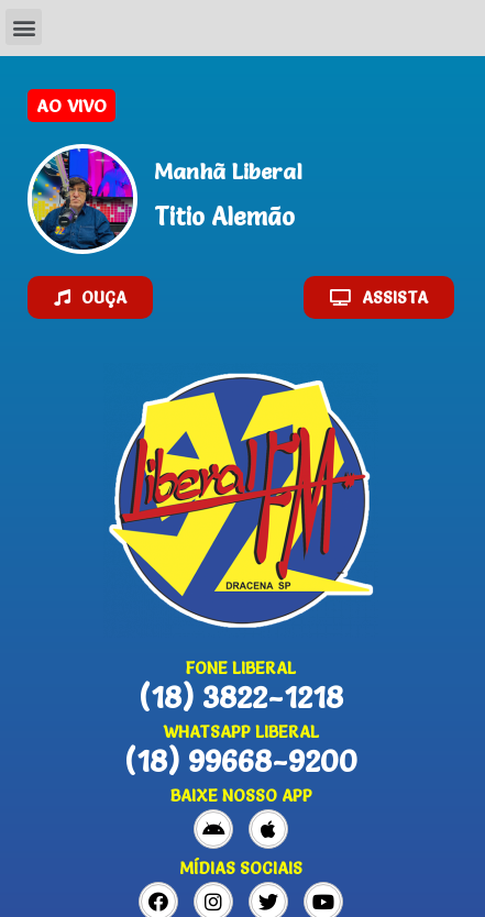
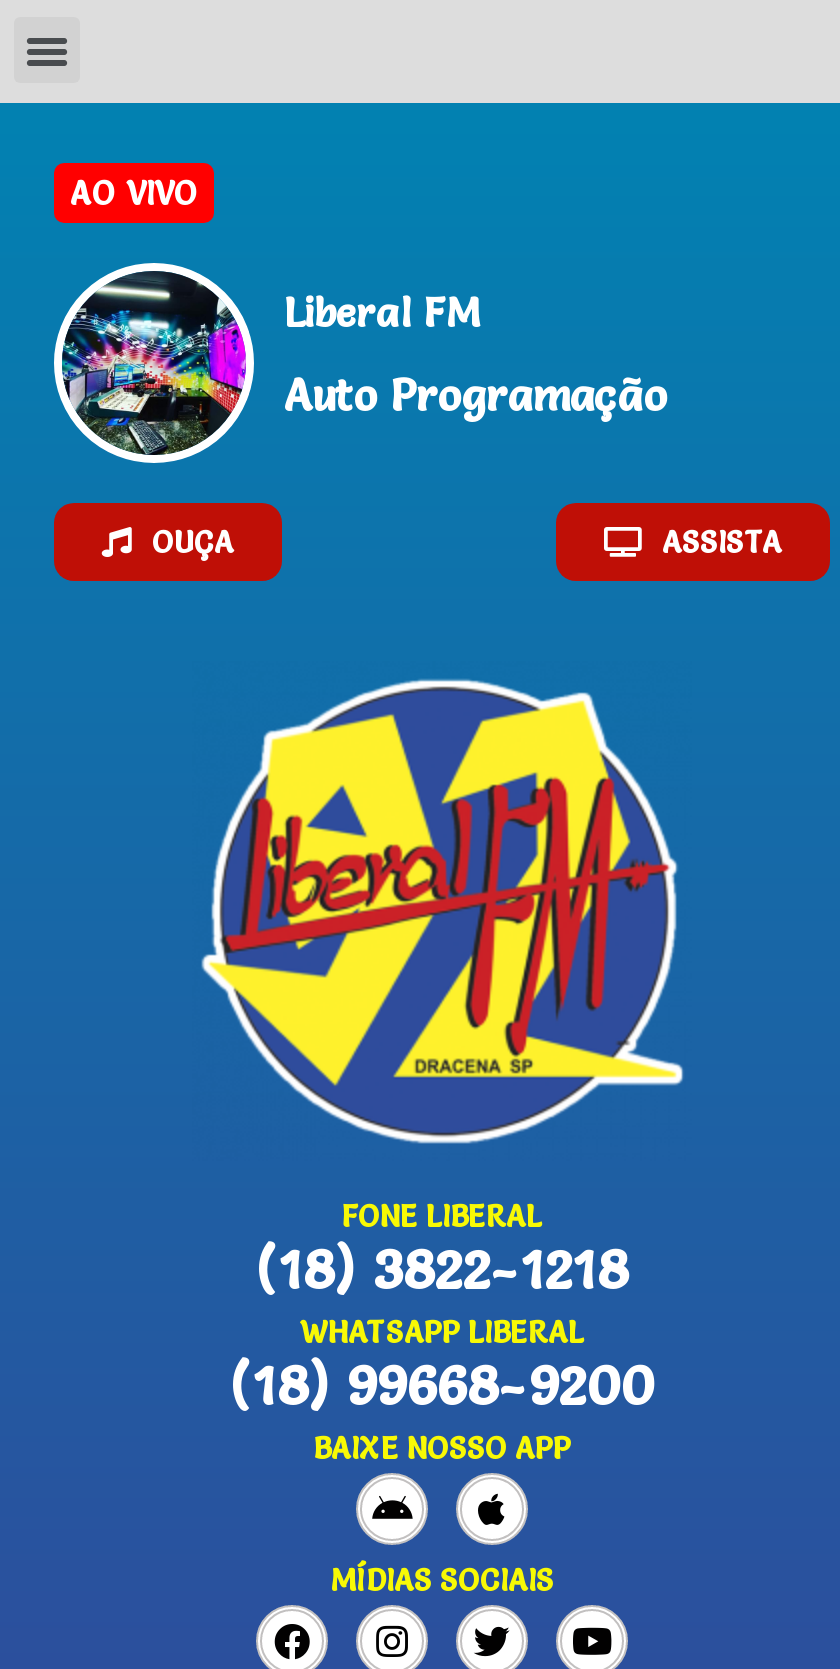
[32,147,302,250] [image] | Manhã Liberal | Titio Alemão -> [62,173,668,455] [image] | AO VIVO | Liberal FM | Auto Programação

